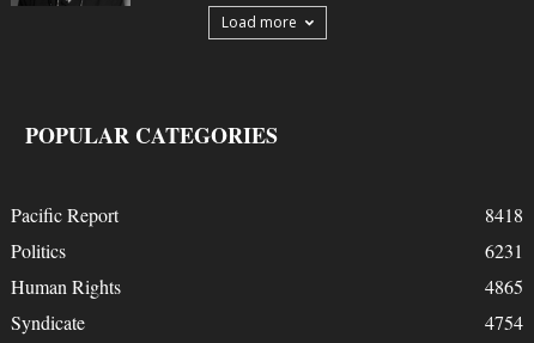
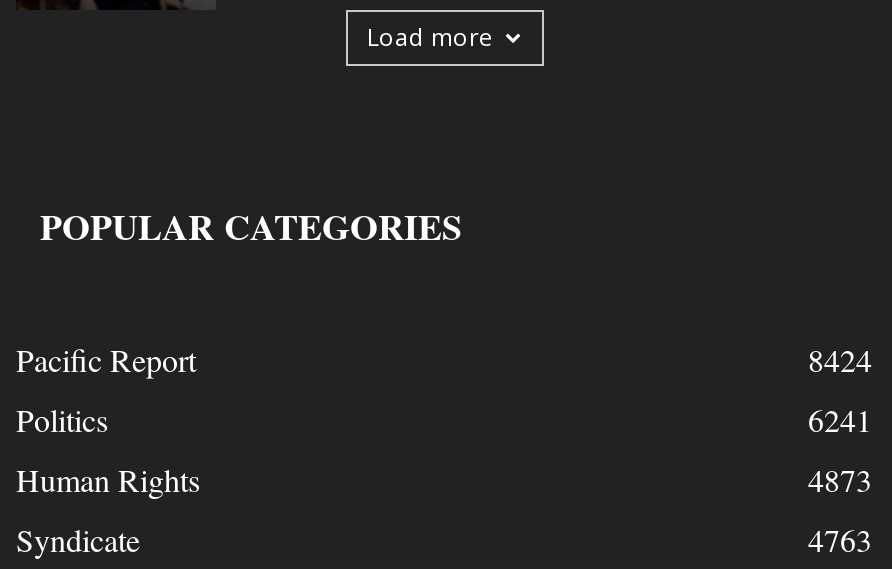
[485,202,523,227] 8418 -> [808,339,872,381] 8424
[485,238,523,263] 6231 -> [808,399,872,441] 6241
[485,274,523,299] 4865 -> [808,459,872,501] 4873
[485,310,523,335] 4754 -> [808,519,872,561] 4763

